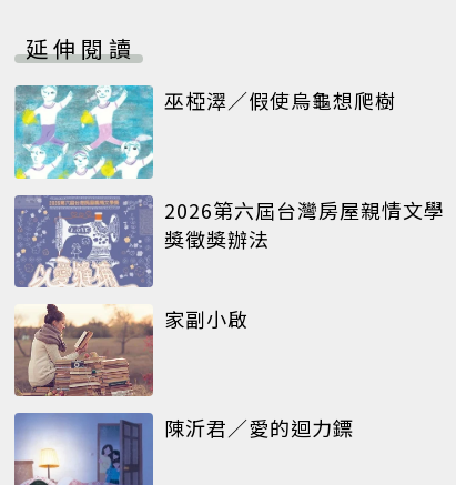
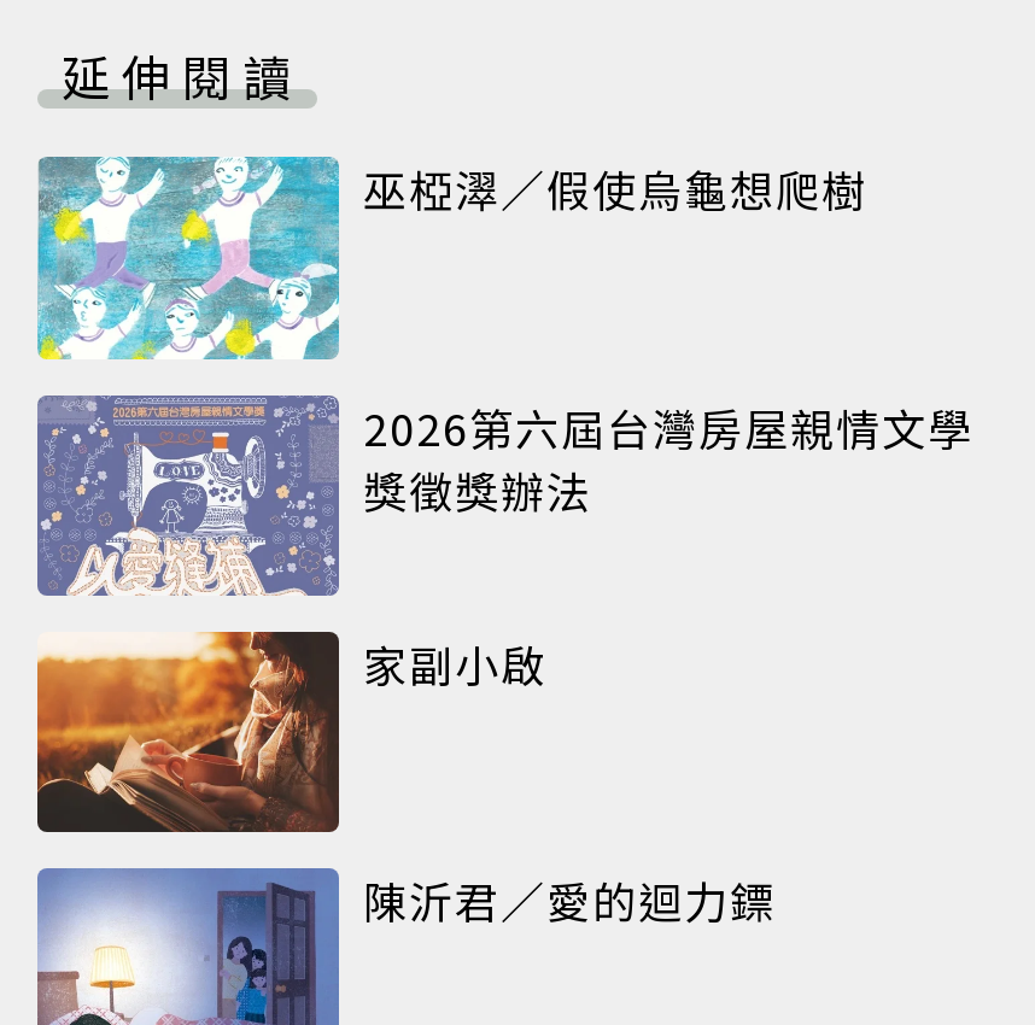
[13,303,154,397] [image] -> [35,629,341,834] [image]

